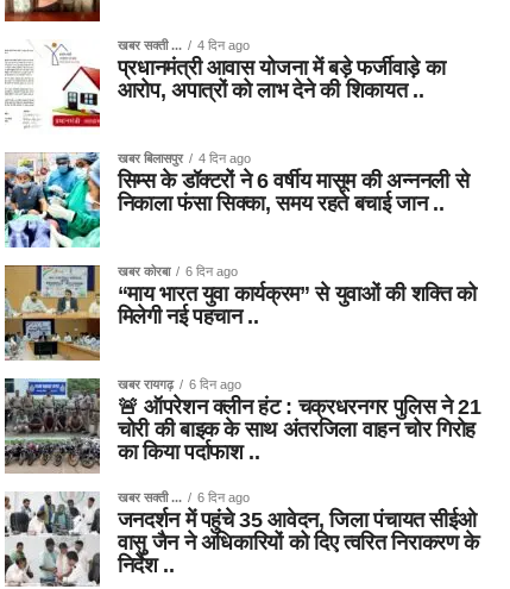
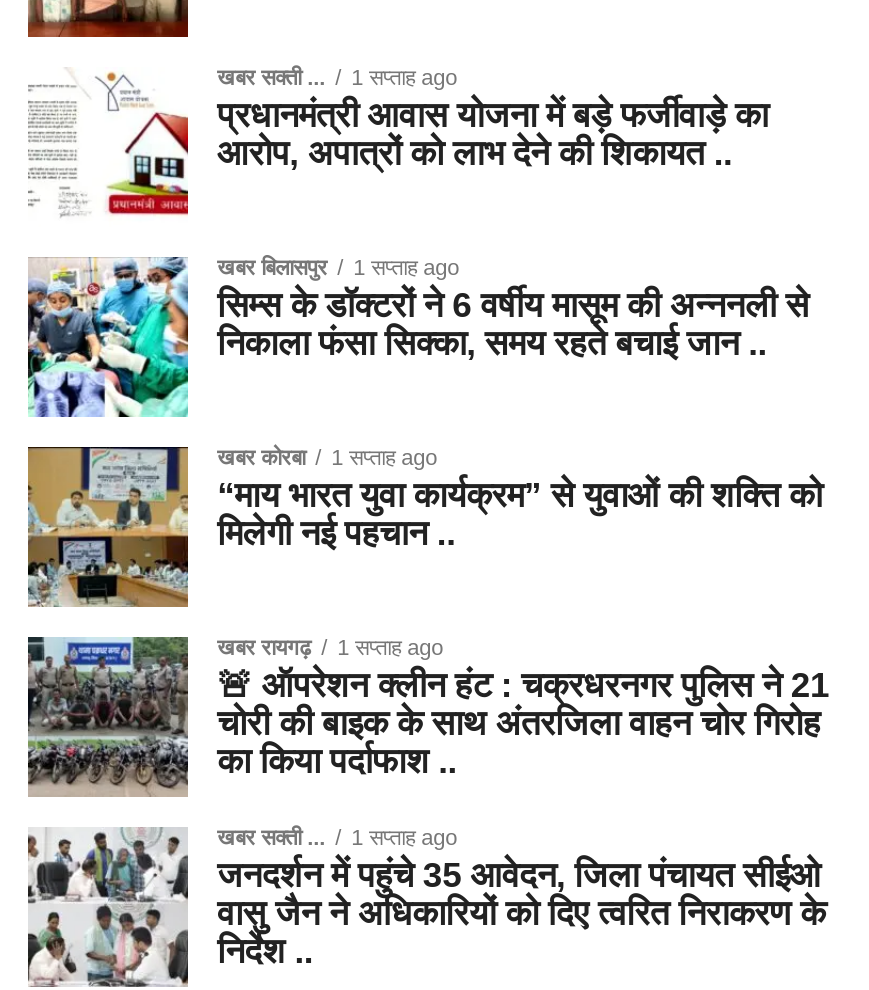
[117,38,249,52] खबर सक्ती ... 4 दिन ago -> [217,64,457,88] खबर सक्ती ... 1 सप्ताह ago
[117,151,250,165] खबर बिलासपुर 4 दिन ago -> [217,254,459,278] खबर बिलासपुर 1 सप्ताह ago
[117,264,237,278] खबर कोरबा 6 दिन ago -> [217,444,437,468] खबर कोरबा 1 सप्ताह ago
[117,377,241,391] खबर रायगढ़ 6 दिन ago -> [217,634,443,658] खबर रायगढ़ 1 सप्ताह ago
[117,490,249,505] खबर सक्ती ... 6 दिन ago -> [217,824,457,848] खबर सक्ती ... 1 सप्ताह ago

